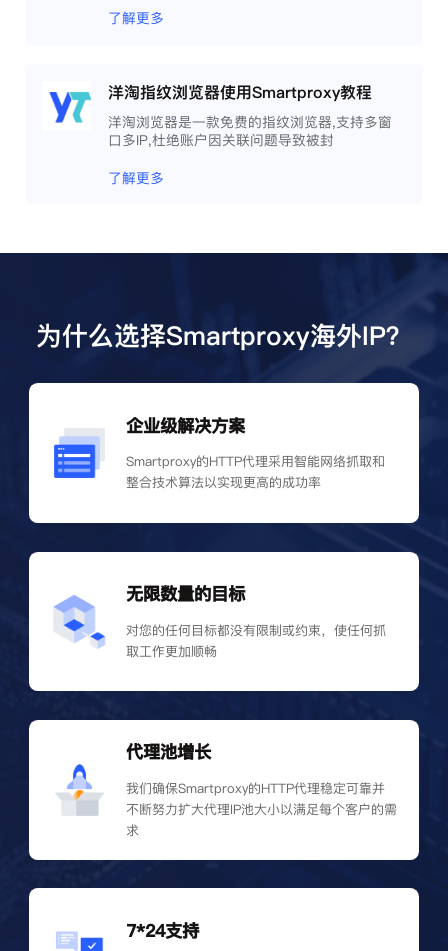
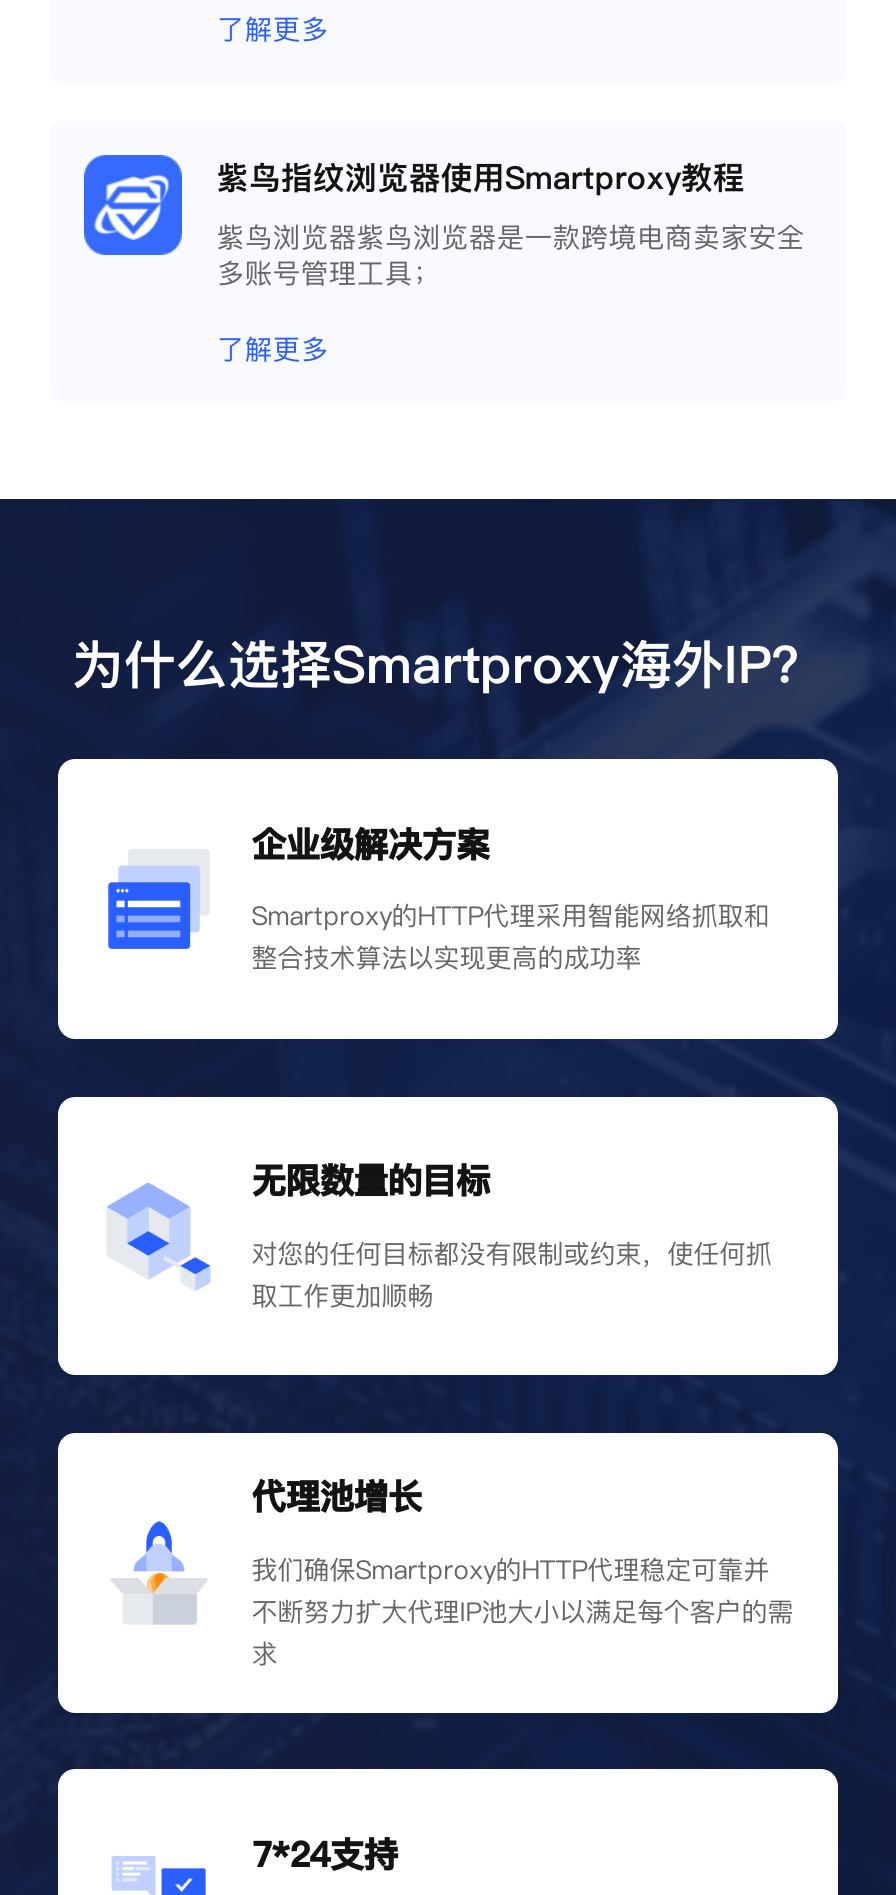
[42,81,392,150] [image] | 洋淘指纹浏览器使用Smartproxy教程 | 洋淘浏览器是一款免费的指纹浏览器,支持多窗 | 口多IP,杜绝账户因关联问题导致被封 -> [82,153,805,293] [image] | 紫鸟指纹浏览器使用Smartproxy教程 | 紫鸟浏览器紫鸟浏览器是一款跨境电商卖家安全 | 多账号管理工具；

